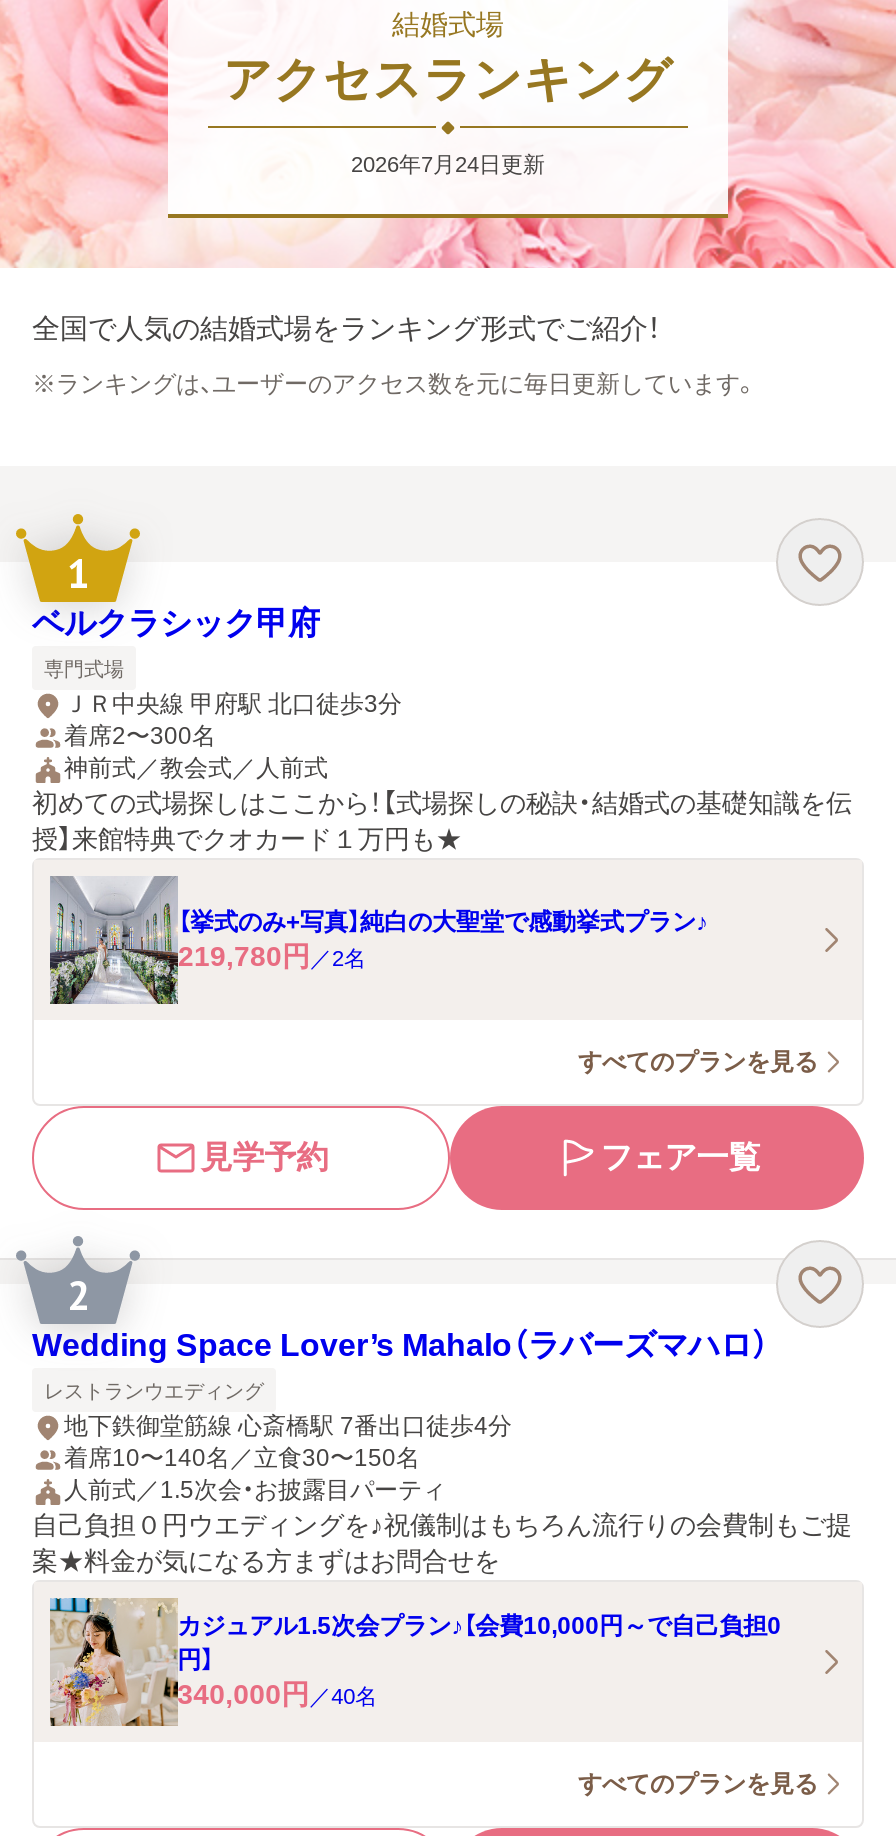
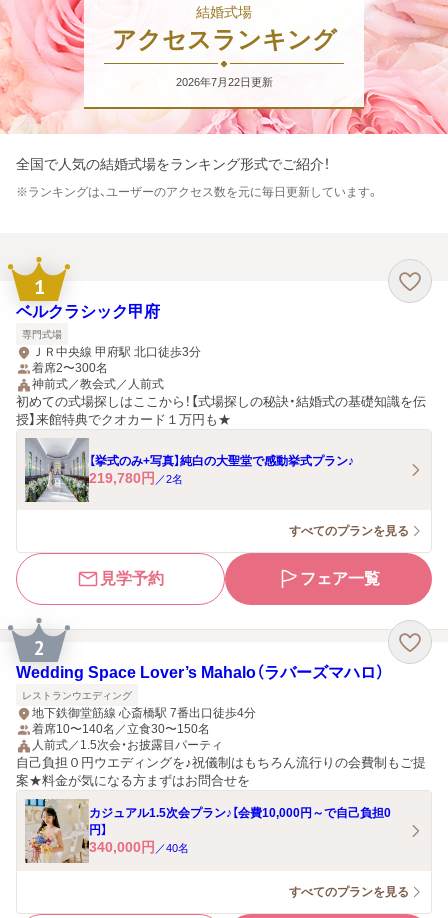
[351,151,545,175] 2026年7月24日更新 -> [175,75,272,87] 2026年7月22日更新

